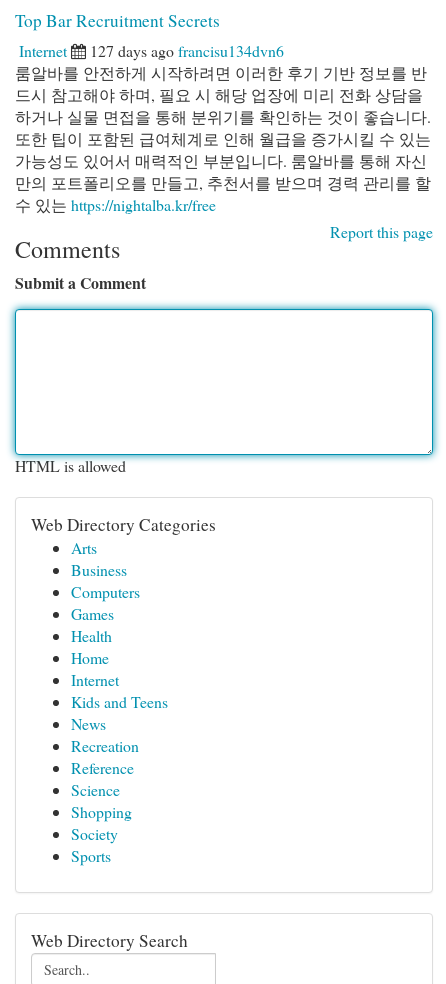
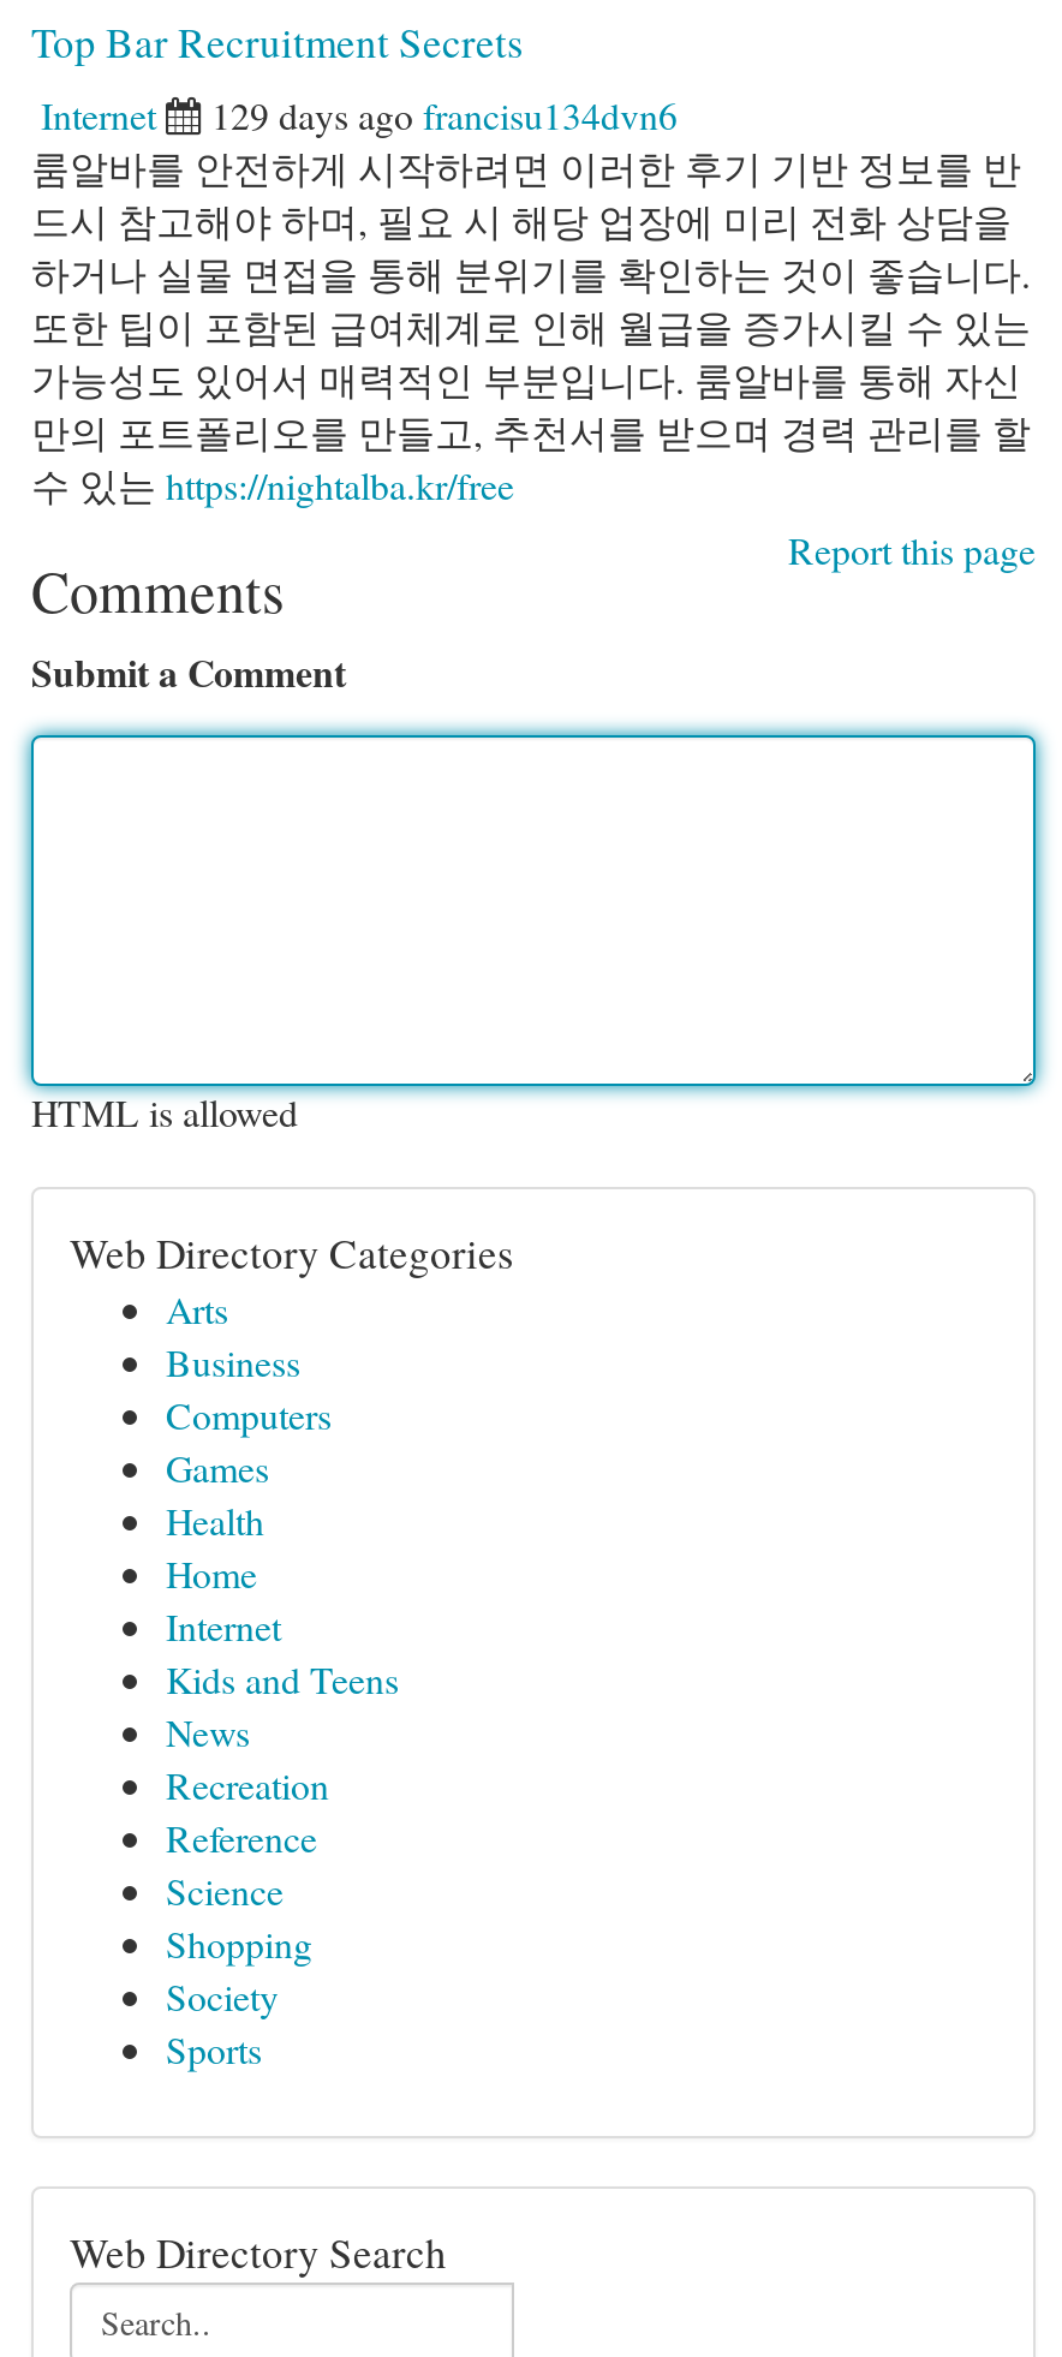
[90,40,284,61] 127 days ago francisu134dvn6 -> [211,89,678,139] 129 days ago francisu134dvn6

